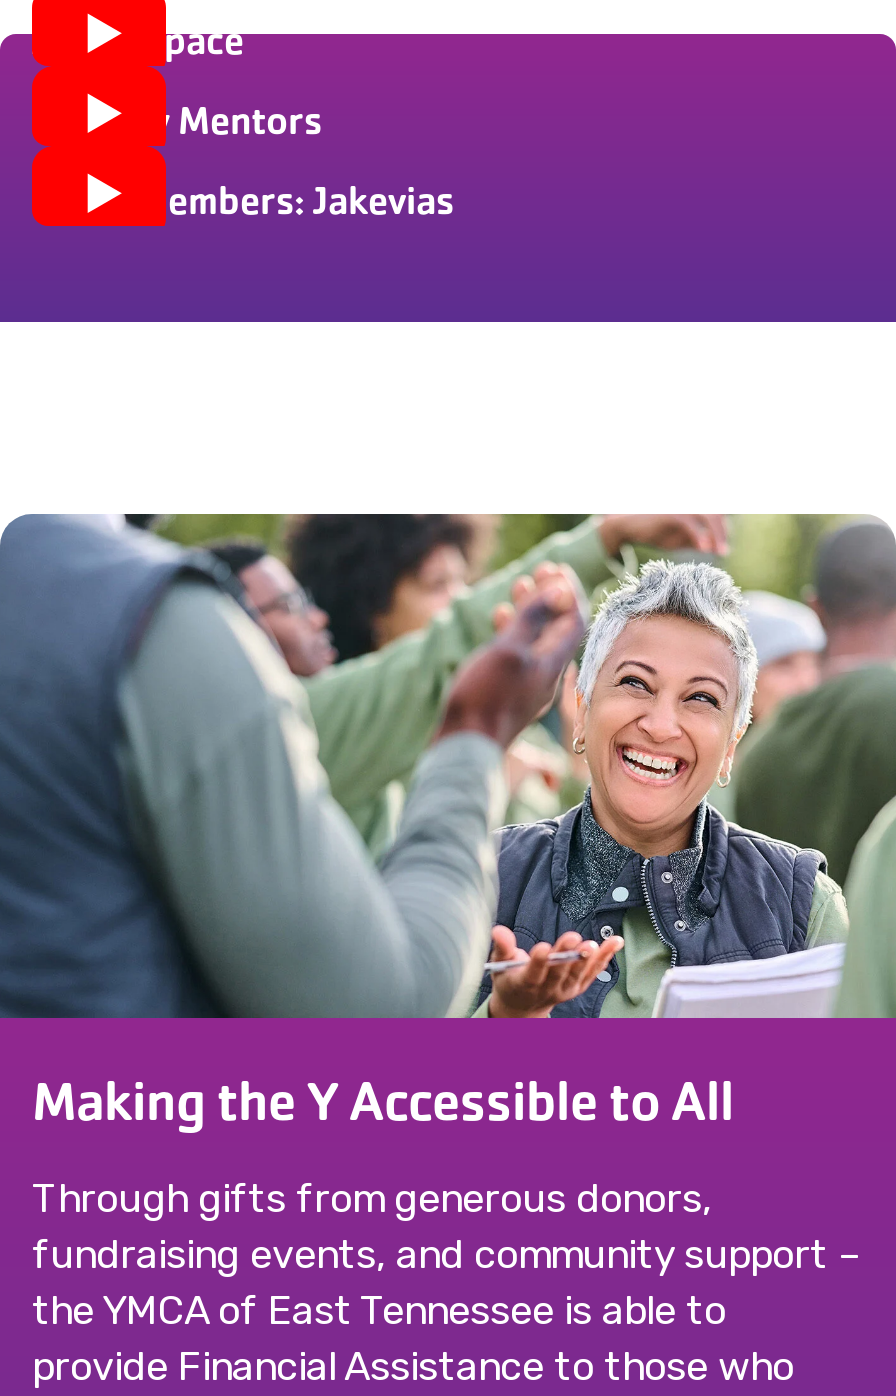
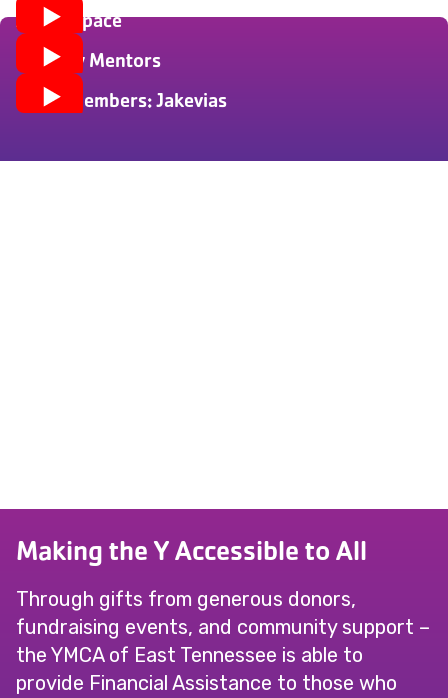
[6,512,890,1020] [image] -> none

